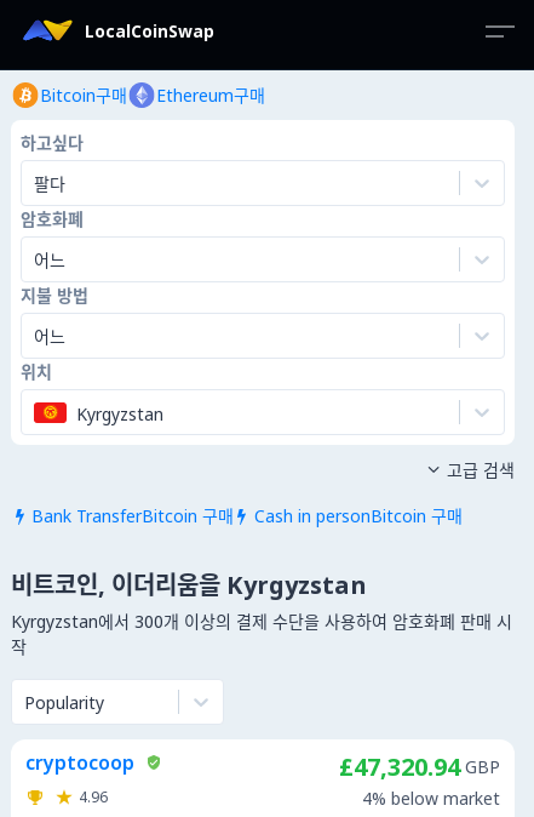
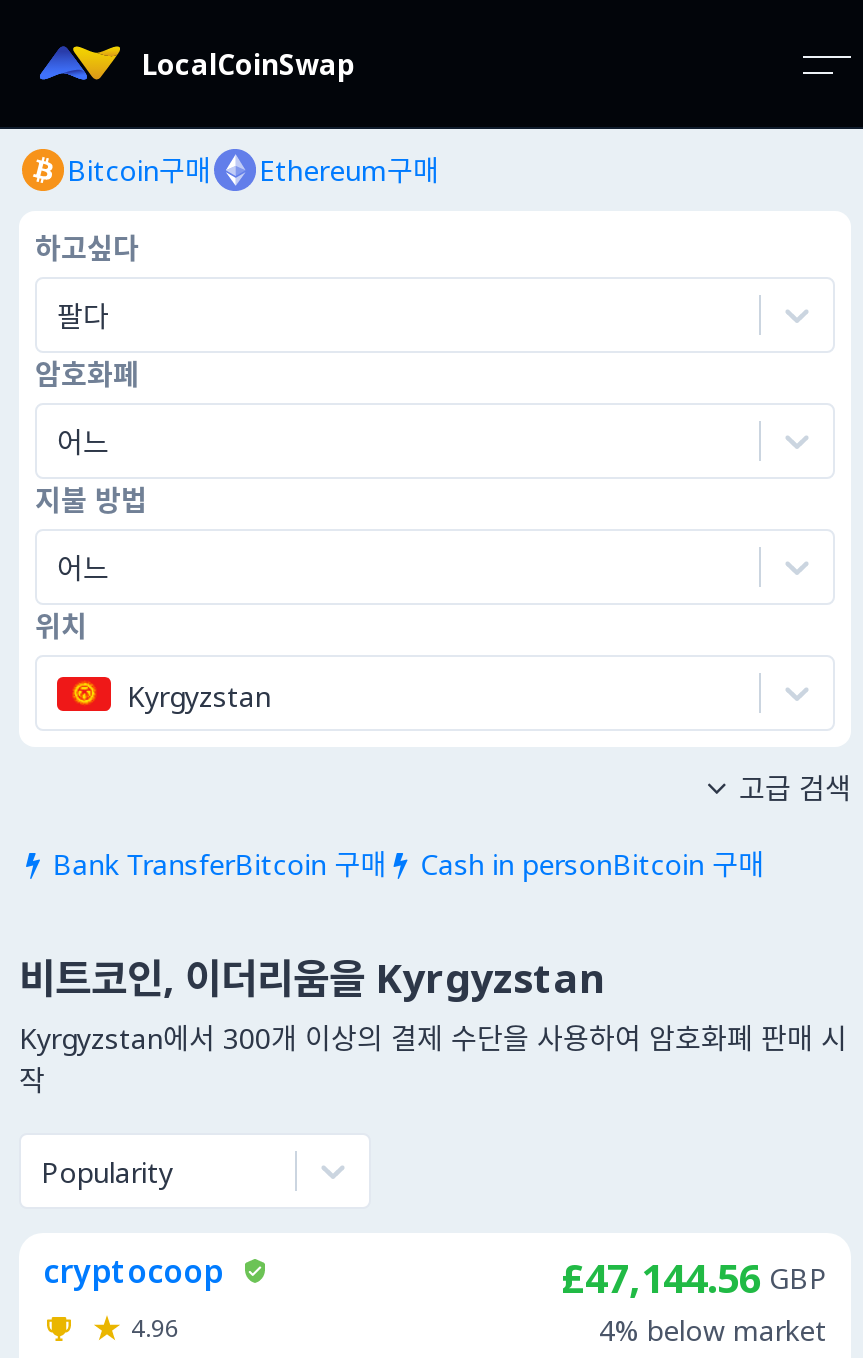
[339,750,500,783] £47,320.94 GBP -> [561,1251,827,1305] £47,144.56 GBP

